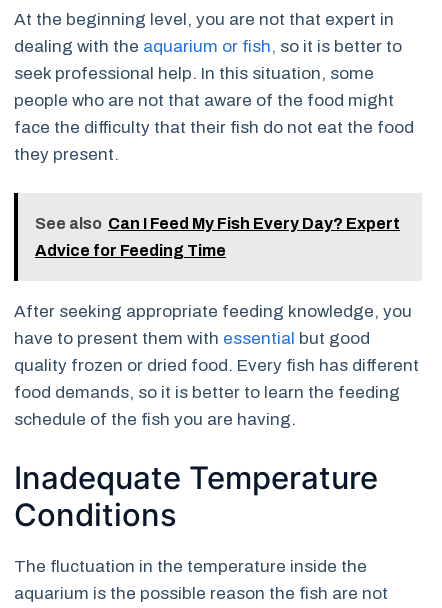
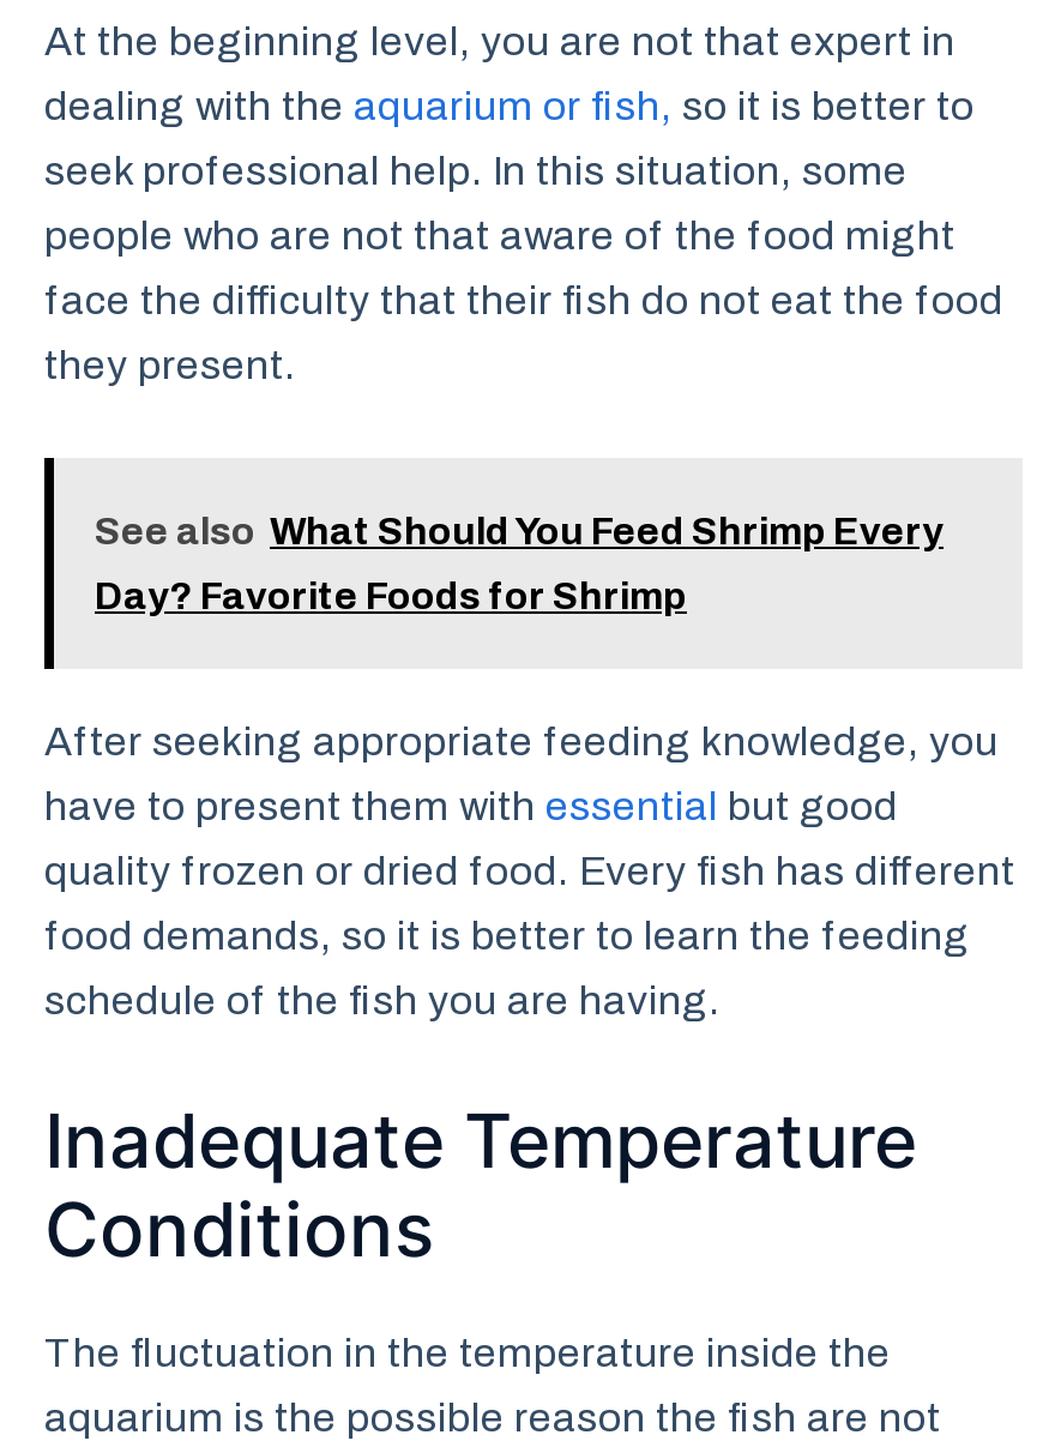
[35,215,400,232] See also Can I Feed My Fish Every Day? Expert -> [95,512,944,552] See also What Should You Feed Shrimp Every
[35,242,226,259] Advice for Feeding Time -> [95,576,687,617] Day? Favorite Foods for Shrimp

